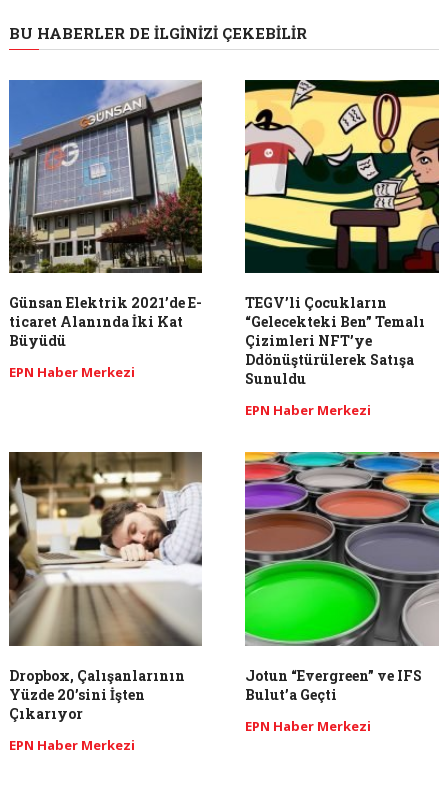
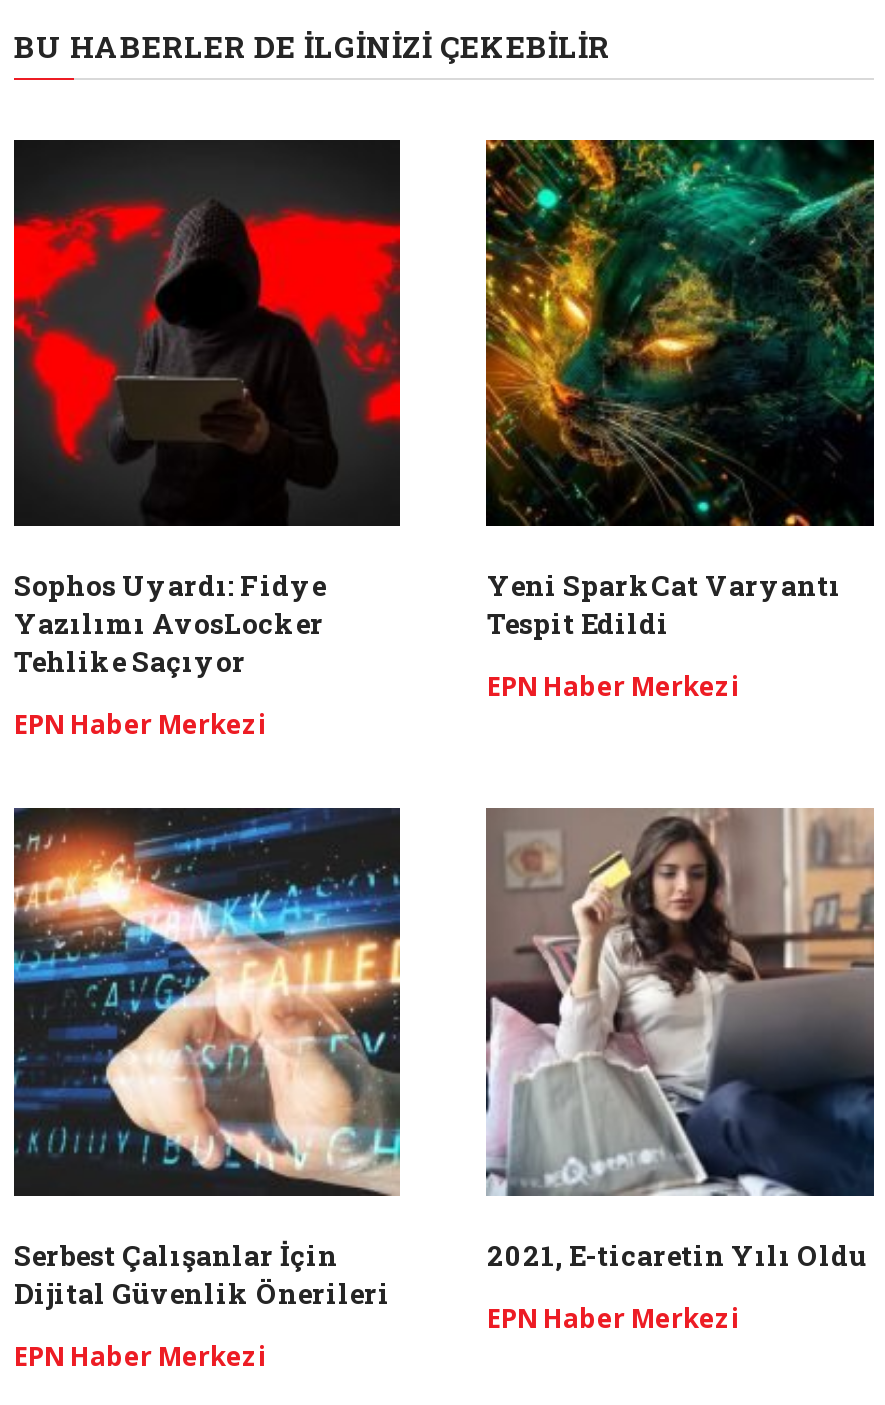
[8,79,203,274] [image] -> [12,138,402,438] [image]
[244,79,440,274] [image] -> [484,138,876,476] [image]
[9,293,202,350] Günsan Elektrik 2021’de E- | ticaret Alanında İki Kat | Büyüdü -> [14,567,326,681] Sophos Uyardı: Fidye | Yazılımı AvosLocker | Tehlike Saçıyor
[245,293,425,388] TEGV’li Çocukların | “Gelecekteki Ben” Temalı | Çizimleri NFT’ye | Ddönüştürülerek Satışa | Sunuldu -> [487,567,841,643] Yeni SparkCat Varyantı | Tespit Edildi
[8,451,203,723] [image] | Dropbox, Çalışanlarının | Yüzde 20’sini İşten | Çıkarıyor -> [12,806,402,1312] [image] | Serbest Çalışanlar İçin | Dijital Güvenlik Önerileri
[244,451,440,704] [image] | Jotun “Evergreen” ve IFS | Bulut’a Geçti -> [484,806,876,1274] [image] | 2021, E-ticaretin Yılı Oldu

